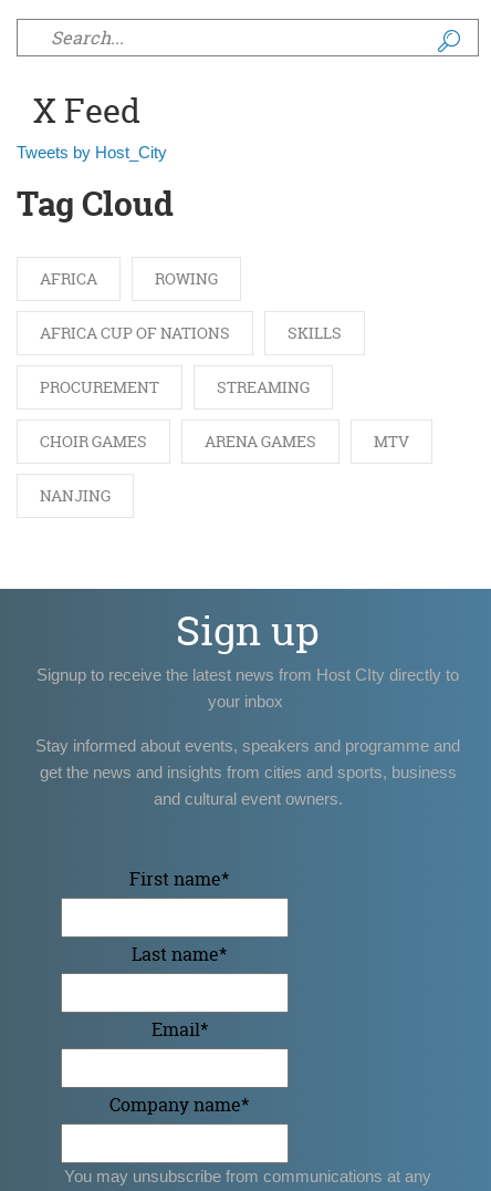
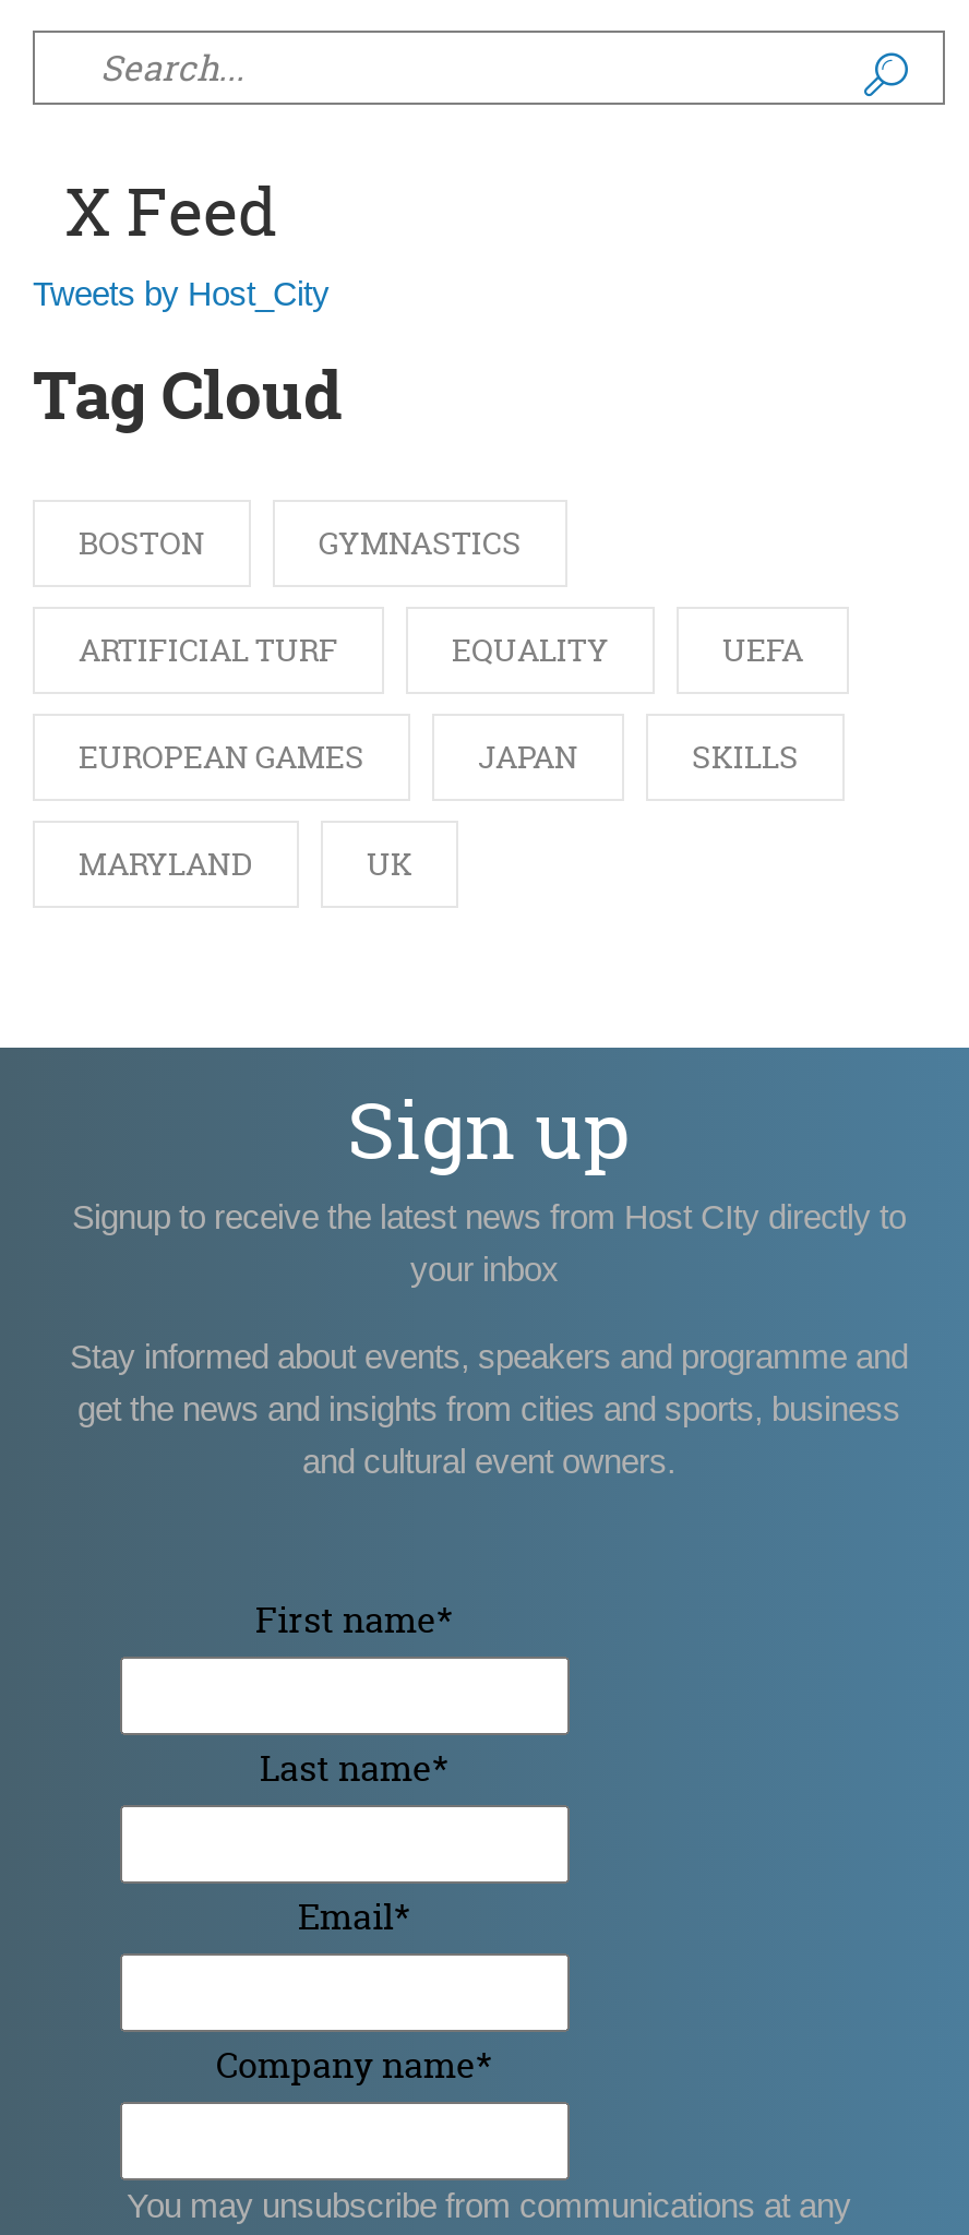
[40,268,230,343] AFRICA | ROWING | AFRICA CUP OF NATIONS -> [79,522,803,778] BOSTON | GYMNASTICS | ARTIFICIAL TURF | EQUALITY | UEFA | EUROPEAN GAMES | JAPAN
moved [288,322,342,343] -> [692,736,799,778]: SKILLS
[40,377,409,506] PROCUREMENT | STREAMING | CHOIR GAMES | ARENA GAMES | MTV | NANJING -> [79,843,412,885] MARYLAND | UK

